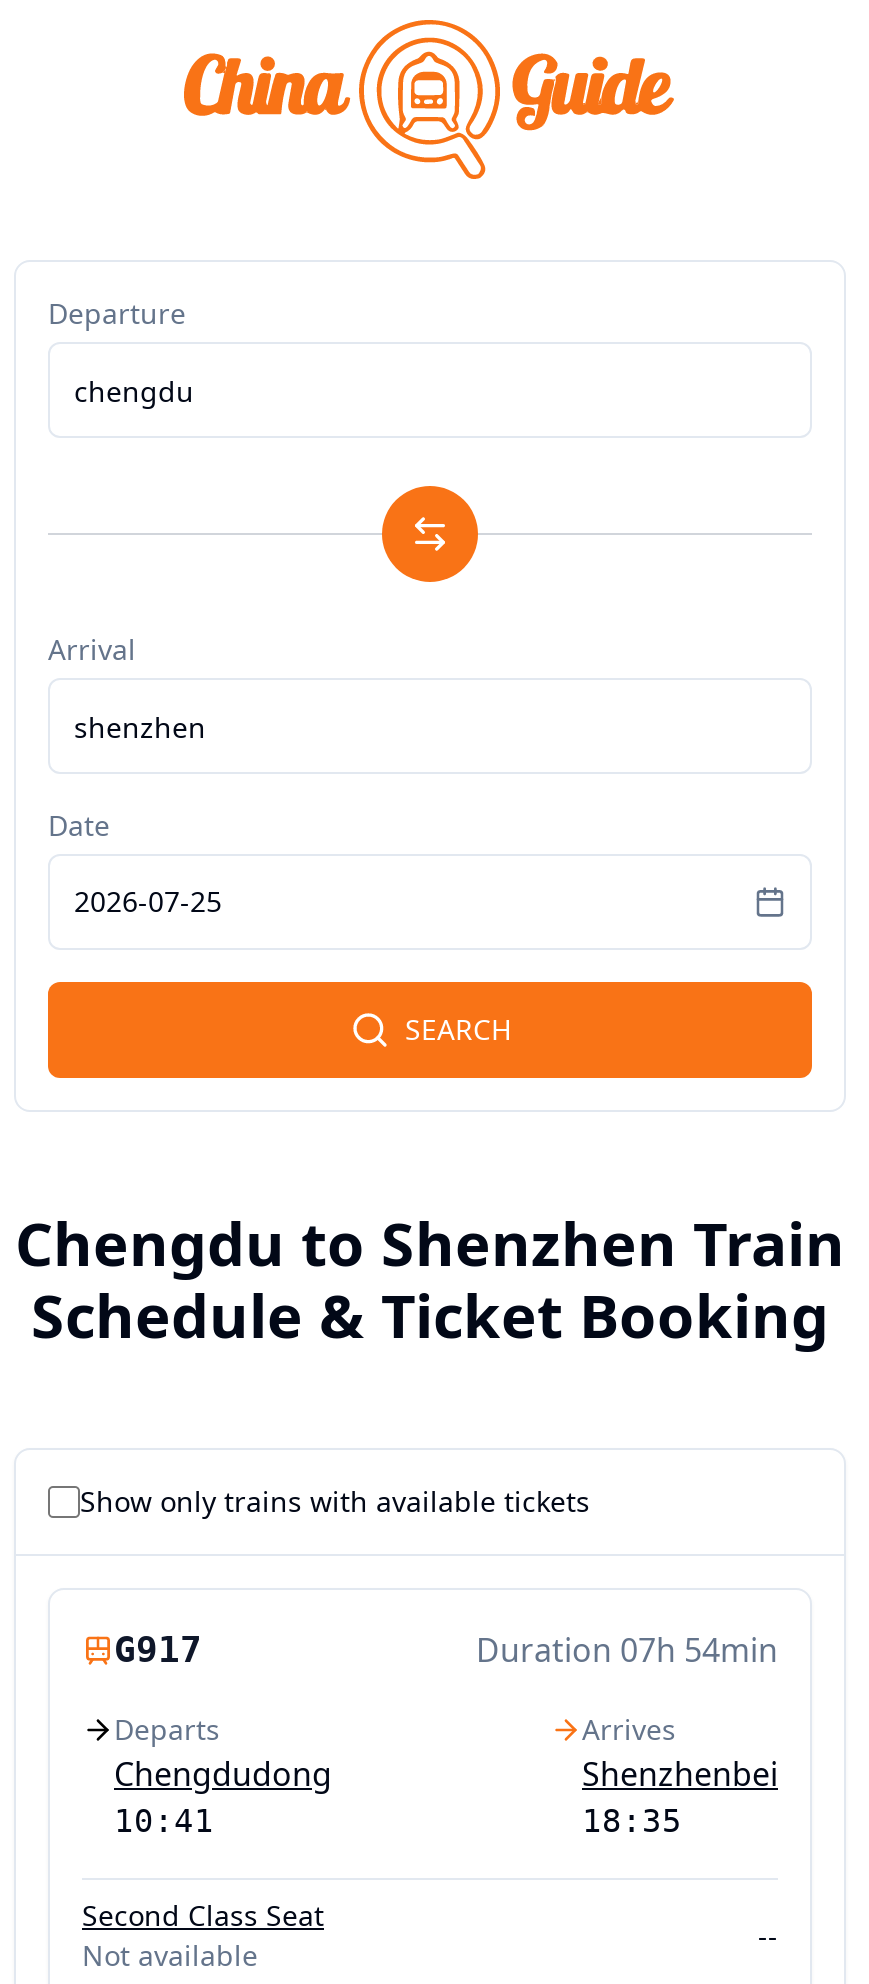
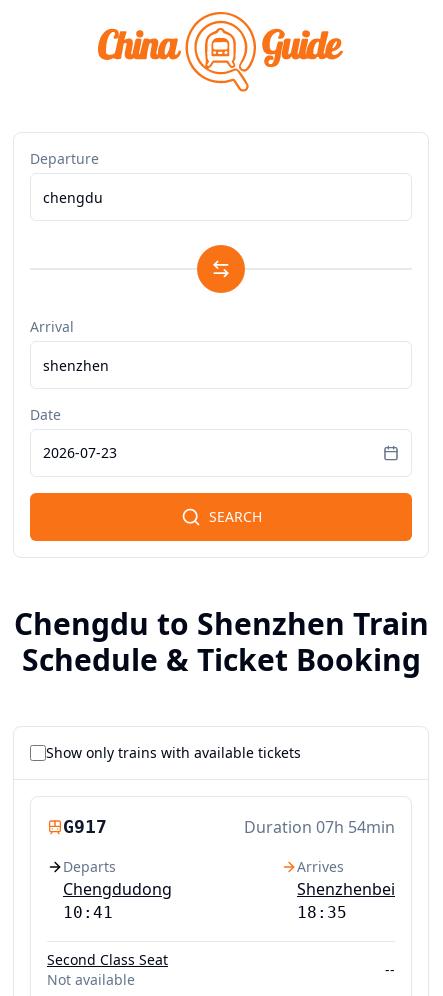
[74,882,222,920] 2026-07-25 -> [43,443,117,462] 2026-07-23

